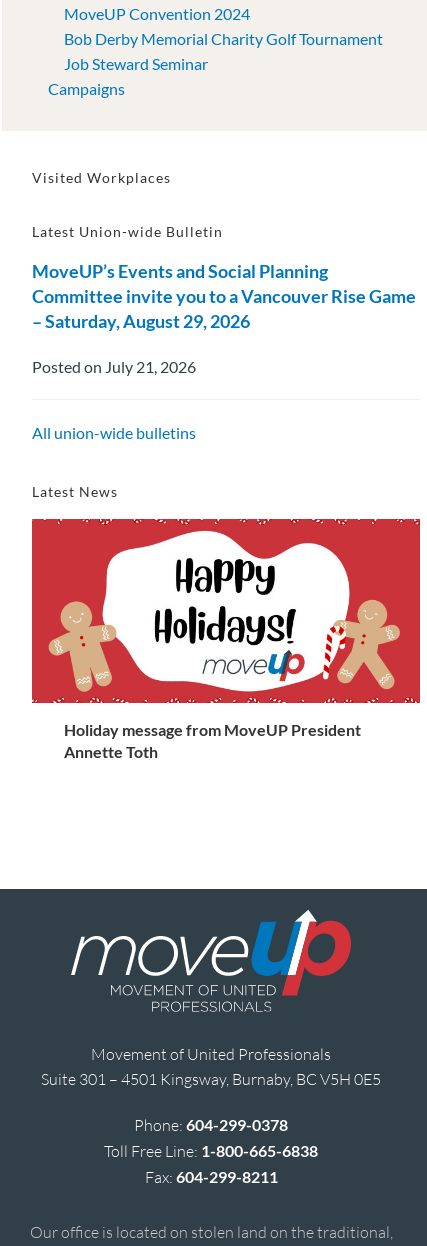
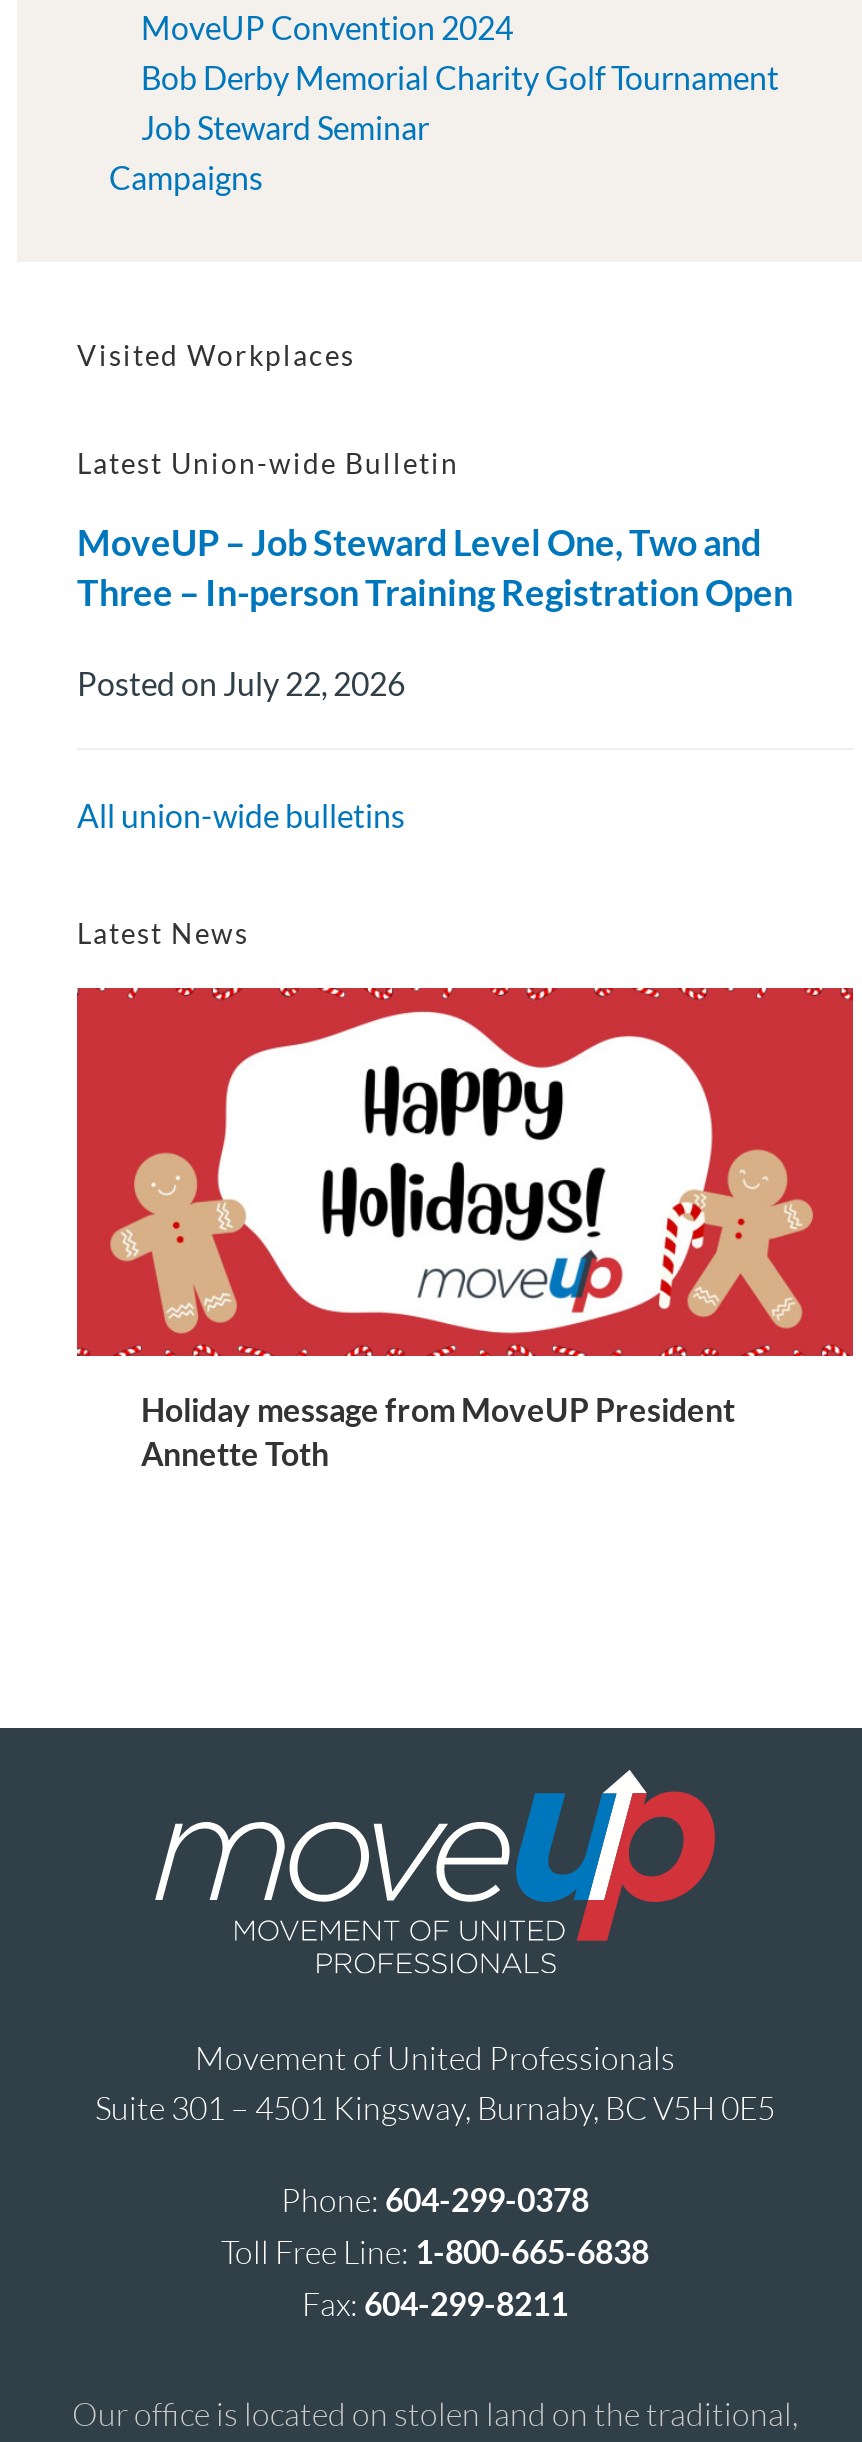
[32,260,416,332] MoveUP’s Events and Social Planning | Committee invite you to a Vancouver Rise Game | – Saturday, August 29, 2026 -> [77,520,793,614] MoveUP – Job Steward Level One, Two and | Three – In-person Training Registration Open
[32,357,196,376] Posted on July 21, 2026 -> [77,664,405,702] Posted on July 22, 2026

